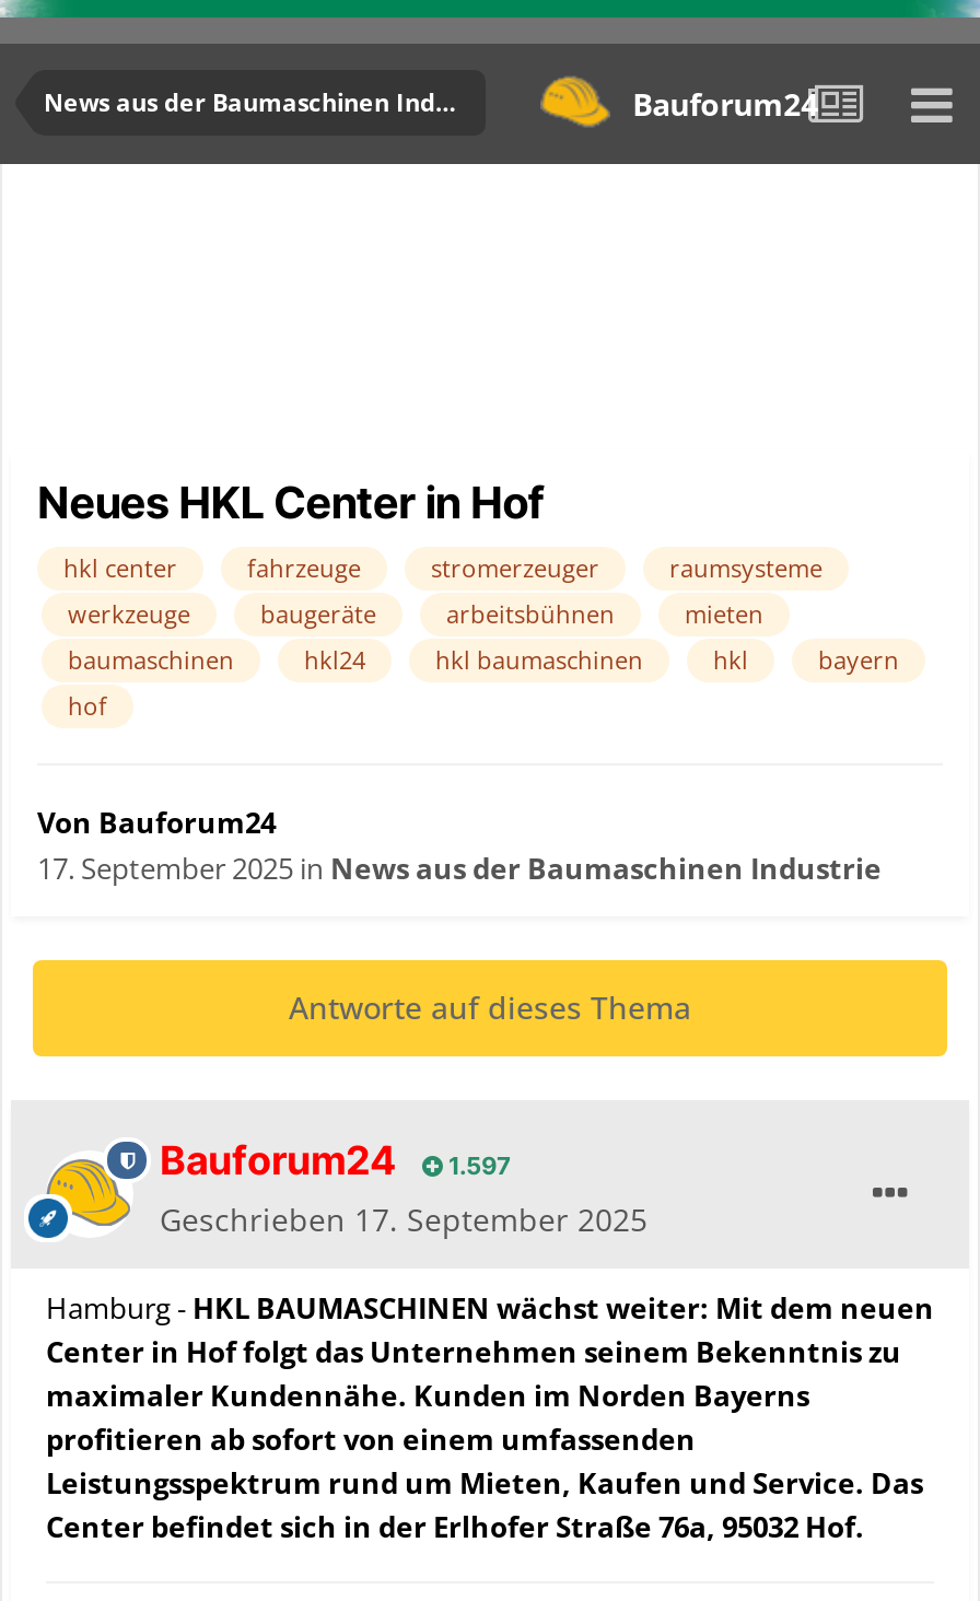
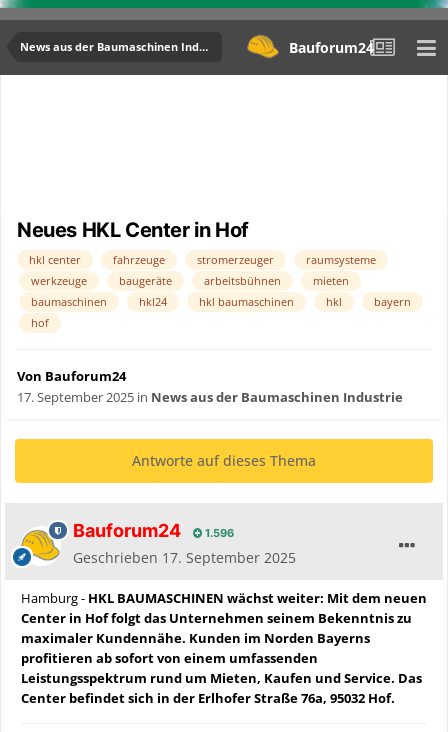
[160,1137,512,1183] Bauforum24 1.597 -> [73,520,234,541] Bauforum24 1.596

